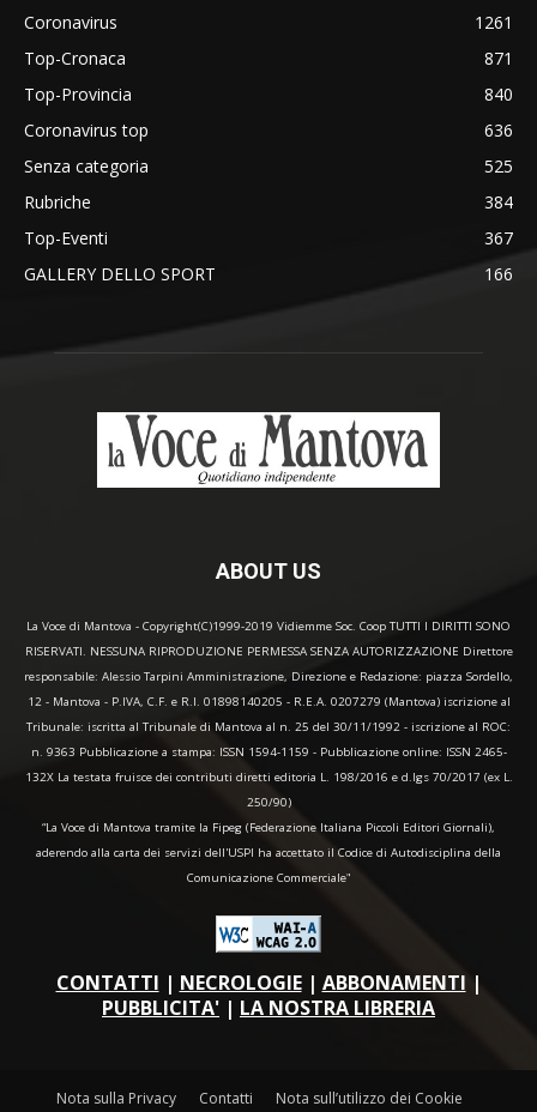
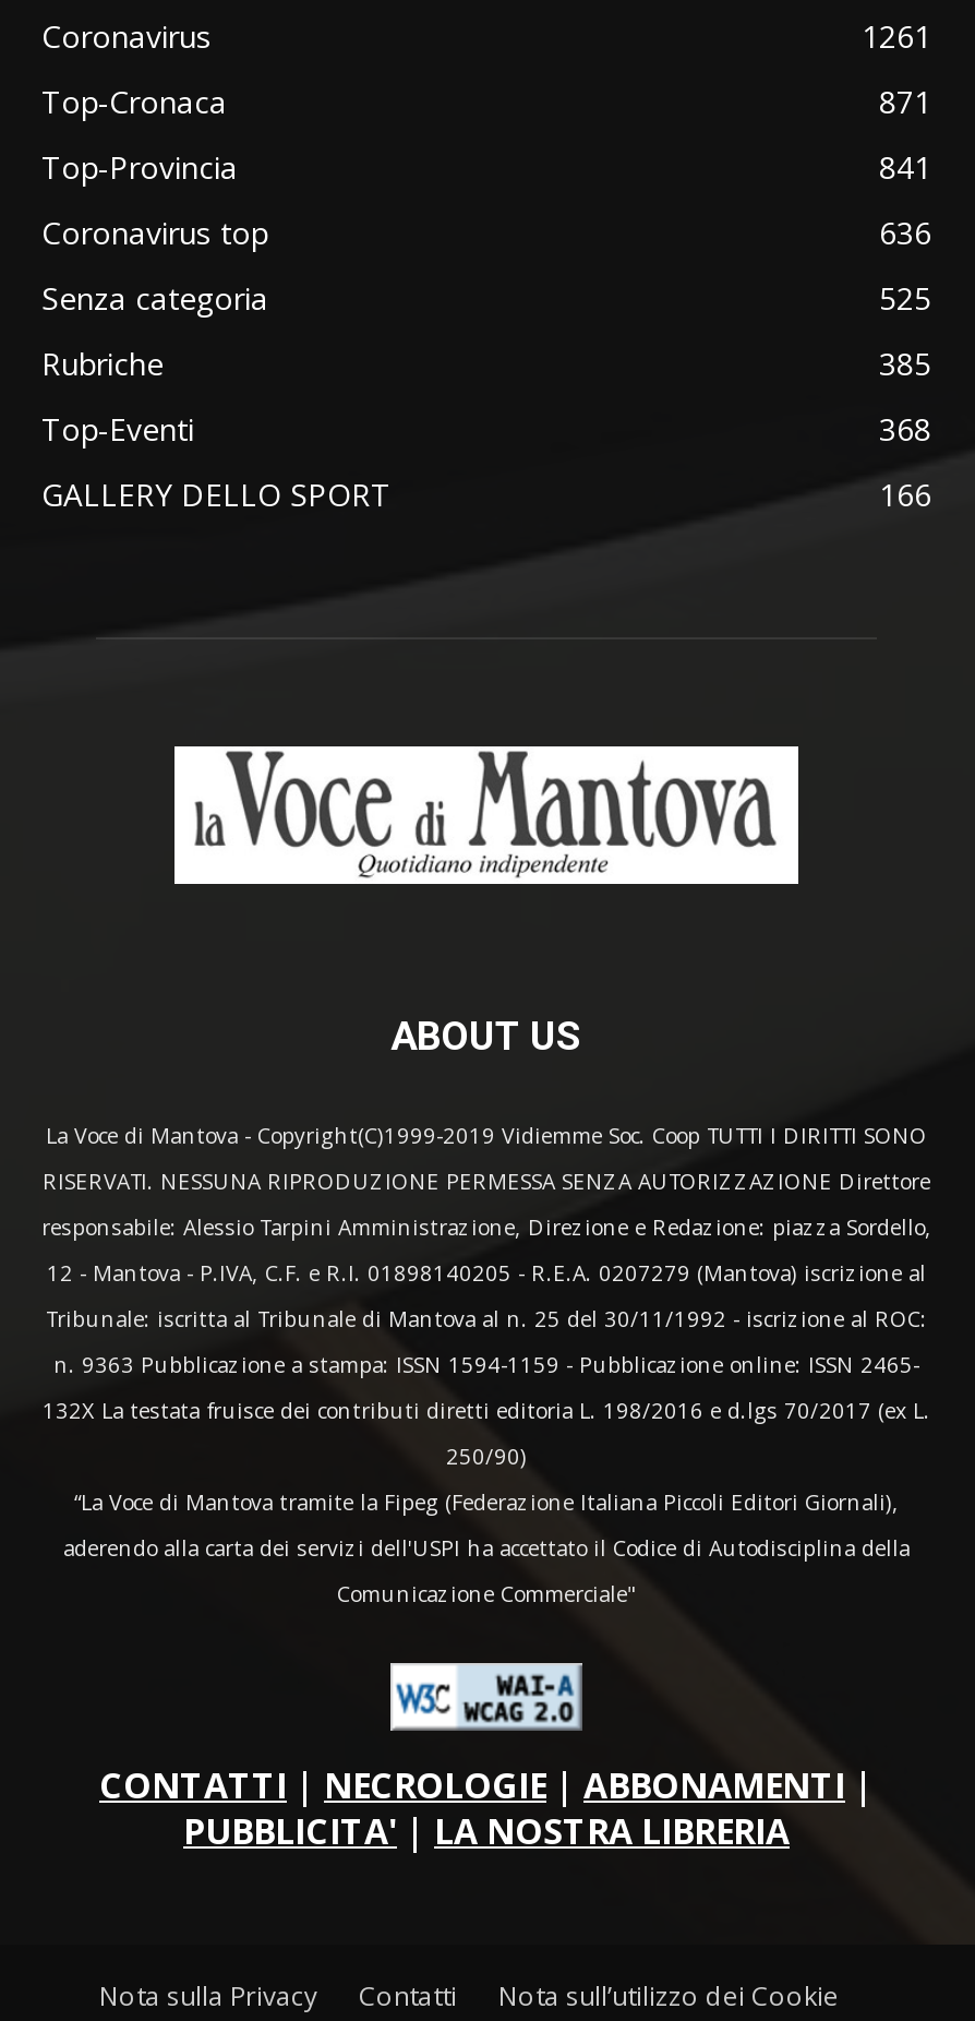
[484,82,513,105] 840 -> [879,146,931,187] 841
[484,190,513,213] 384 -> [879,342,931,383] 385
[484,226,513,249] 367 -> [879,407,931,449] 368

